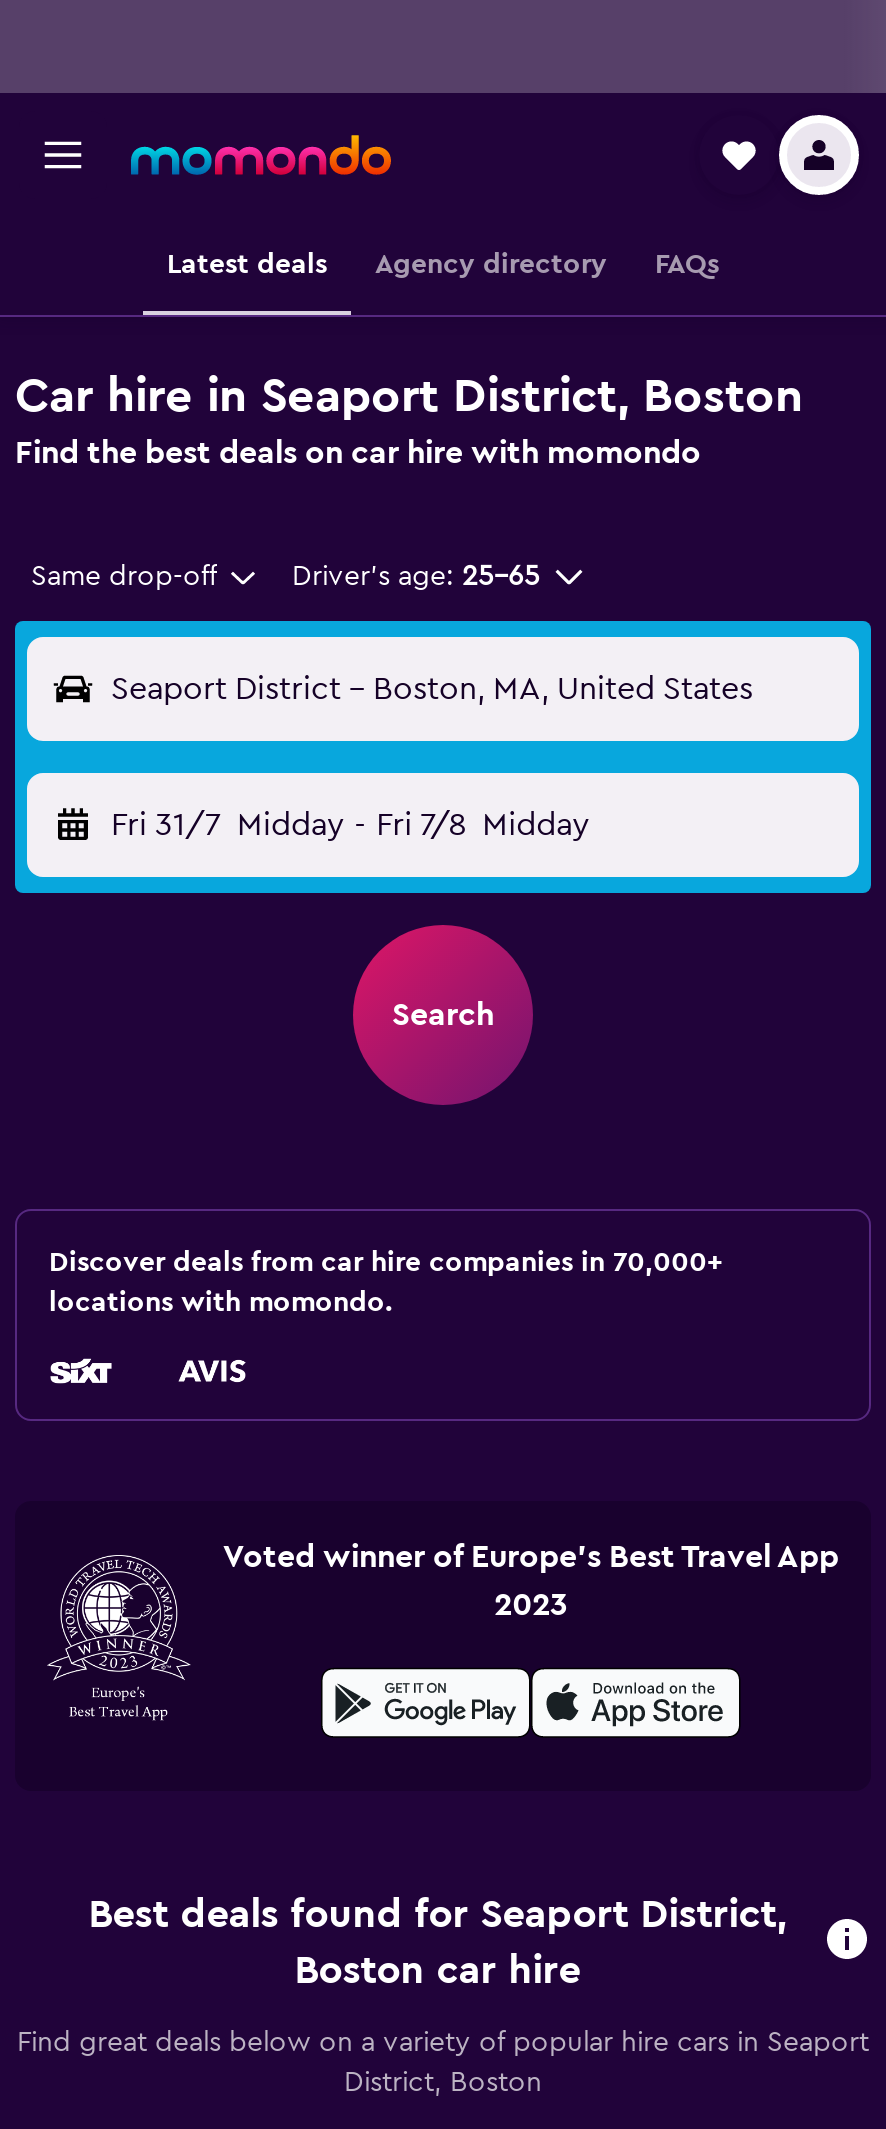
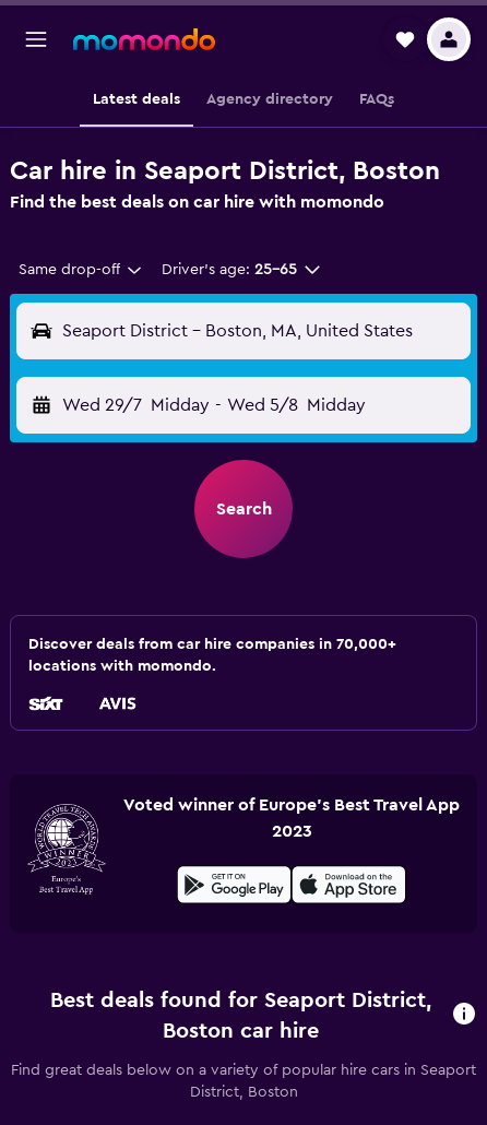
[111,809,590,841] Fri 31/7 Midday - Fri 7/8 Midday -> [62,396,365,414] Wed 29/7 Midday - Wed 5/8 Midday

